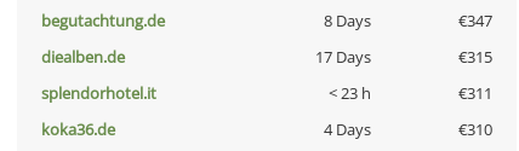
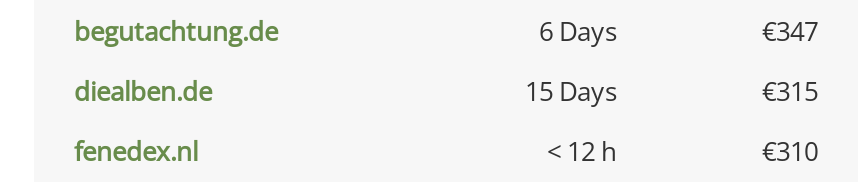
[323,10,370,31] 8 Days -> [539,13,617,49] 6 Days
[315,46,370,68] 17 Days -> [525,73,617,109] 15 Days
[41,82,492,140] splendorhotel.it | < 23 h | €311 | koka36.de | 4 Days -> [74,133,617,169] fenedex.nl | < 12 h

